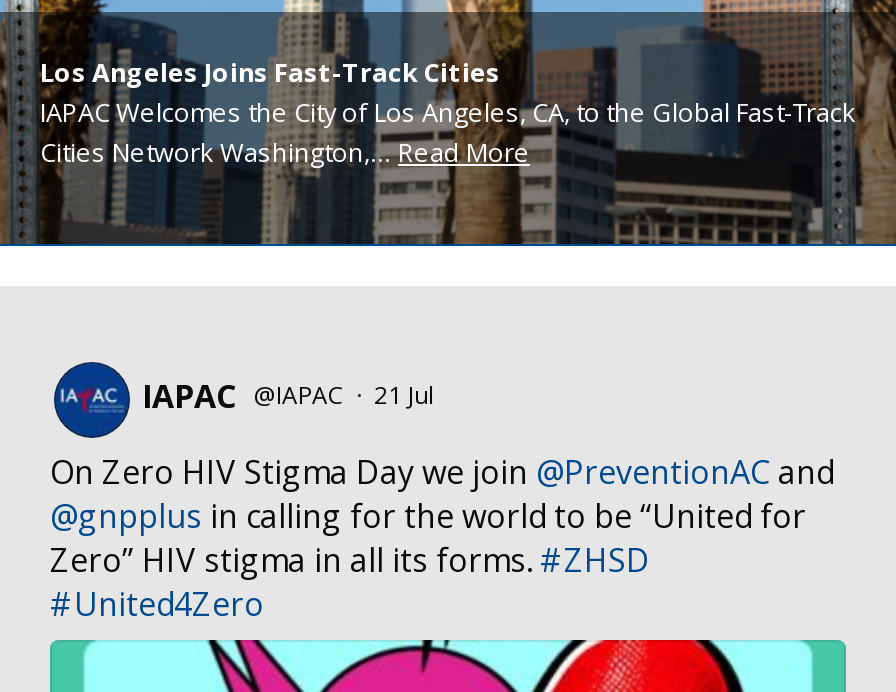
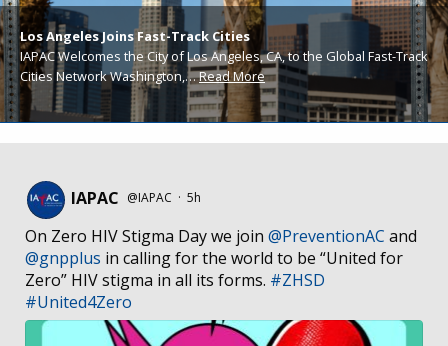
[142,374,440,418] IAPAC @IAPAC · 21 Jul -> [71,187,204,209] IAPAC @IAPAC · 5h

